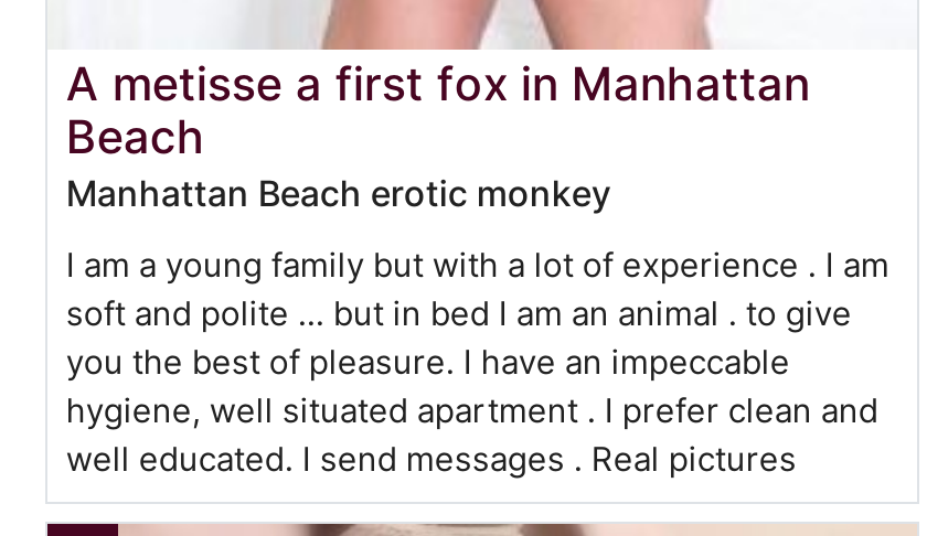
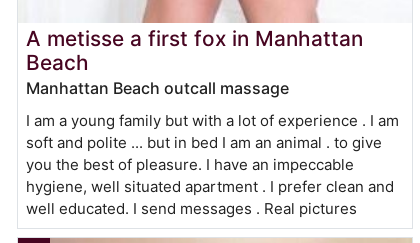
[66,171,611,215] Manhattan Beach erotic monkey -> [26,77,289,97] Manhattan Beach outcall massage

